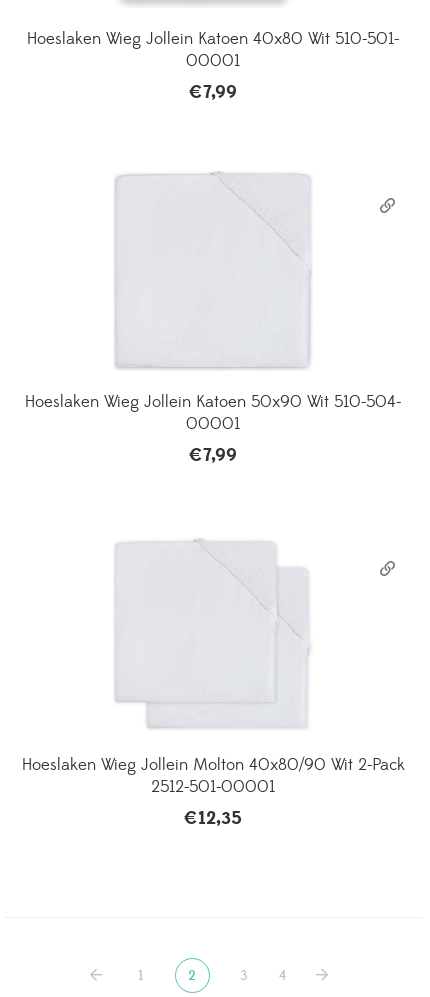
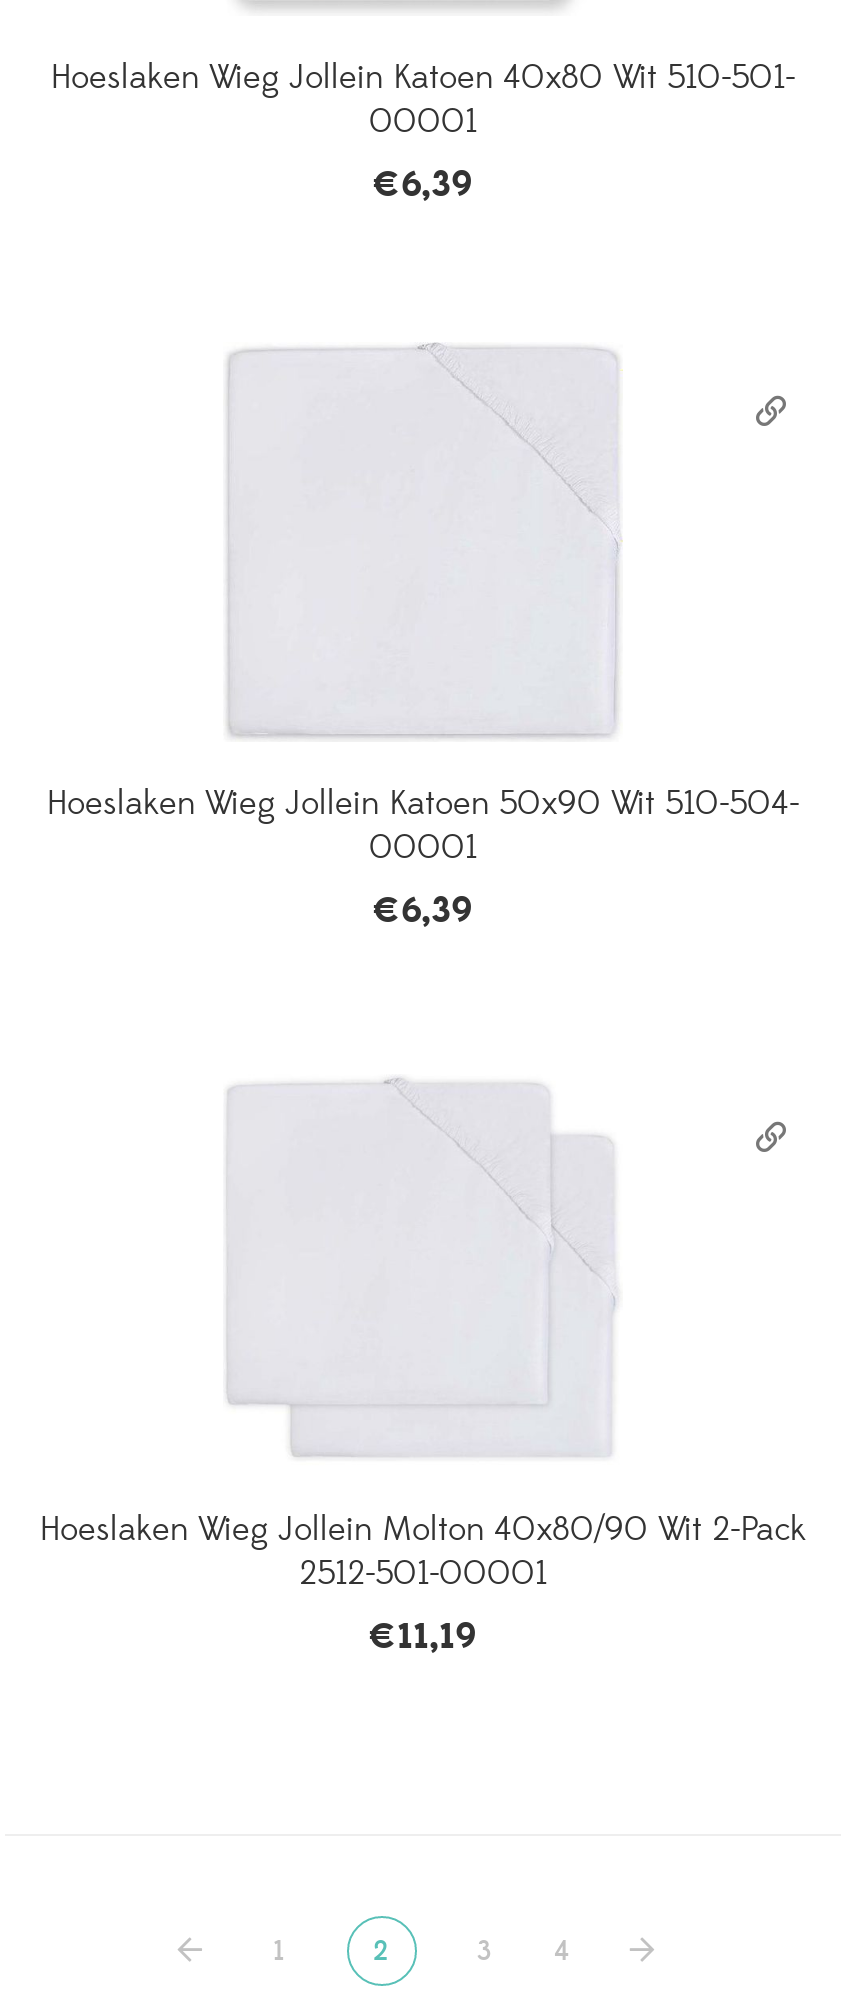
[189,81,237,104] €7,99 -> [373,162,473,208] €6,39
[189,444,237,467] €7,99 -> [373,888,473,934] €6,39
[184,807,242,830] €12,35 -> [369,1614,477,1660] €11,19

